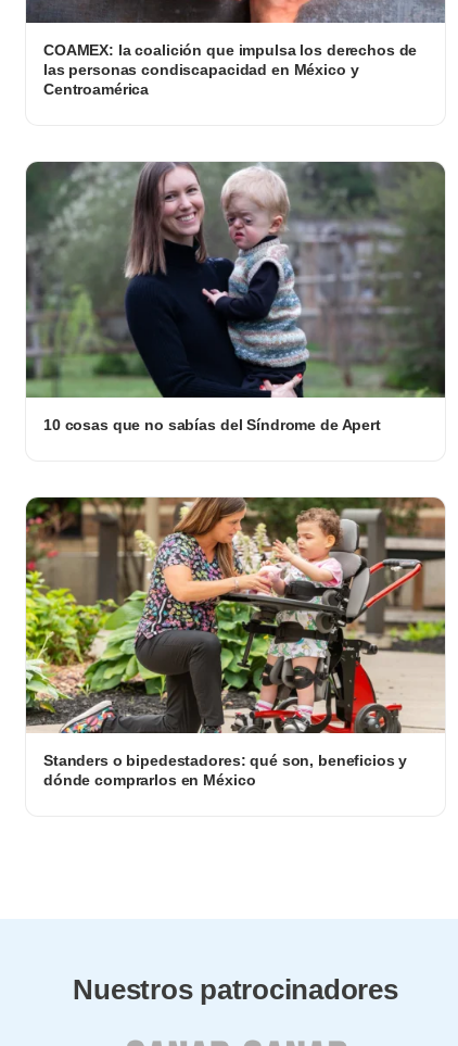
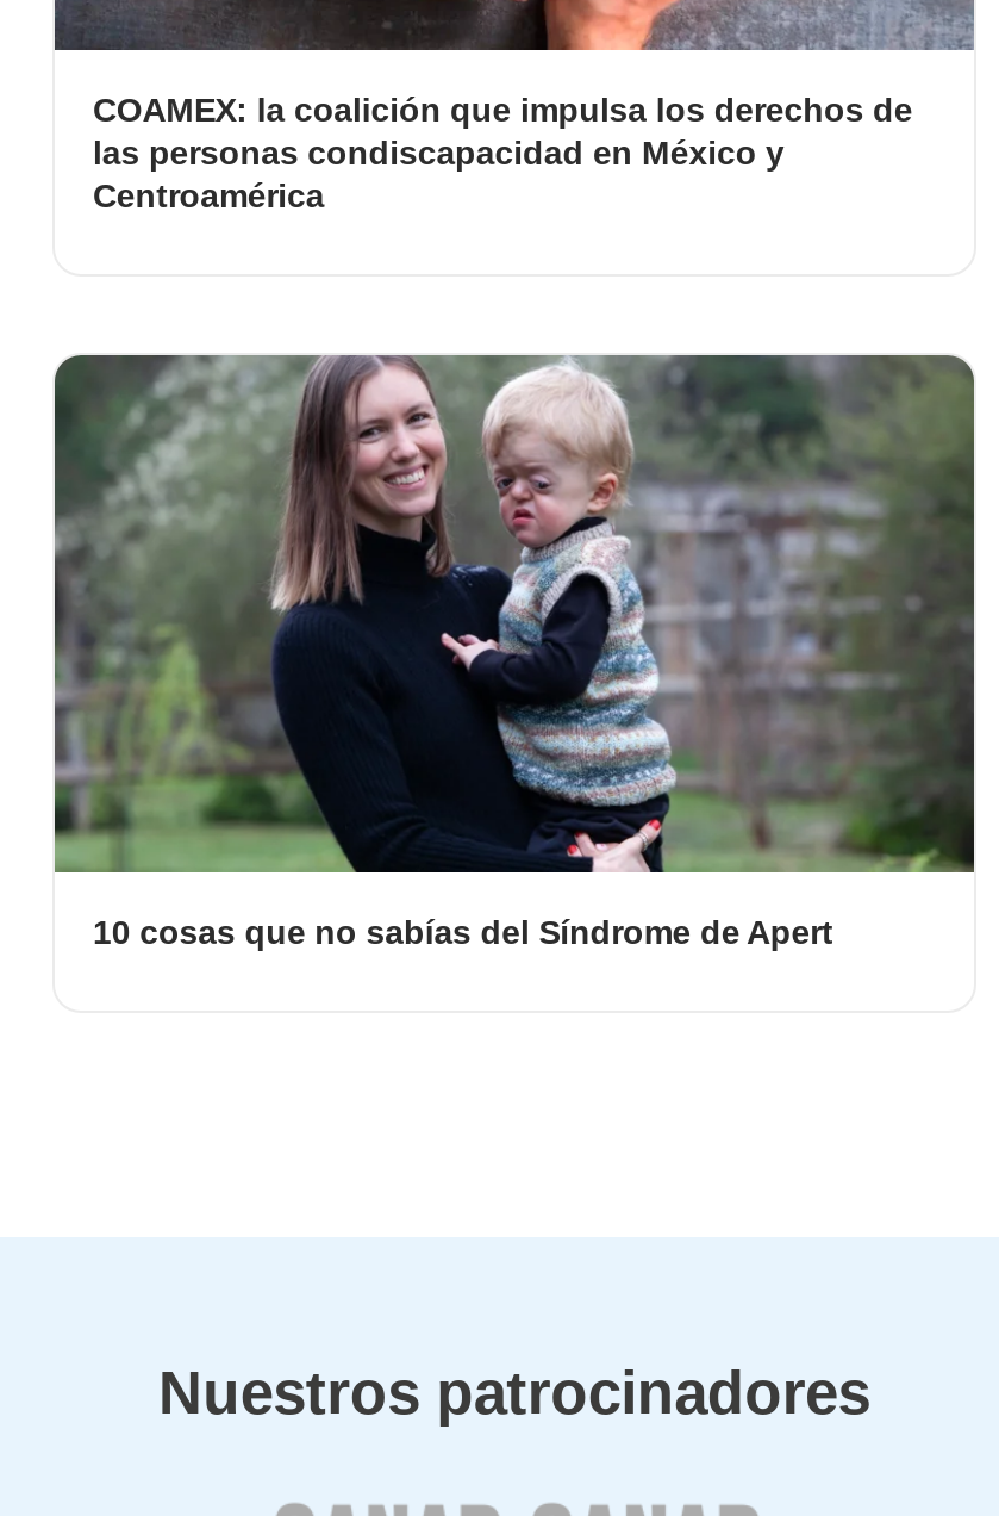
[25,496,446,788] [image] | Standers o bipedestadores: qué son, beneficios y | dónde comprarlos en México -> none

